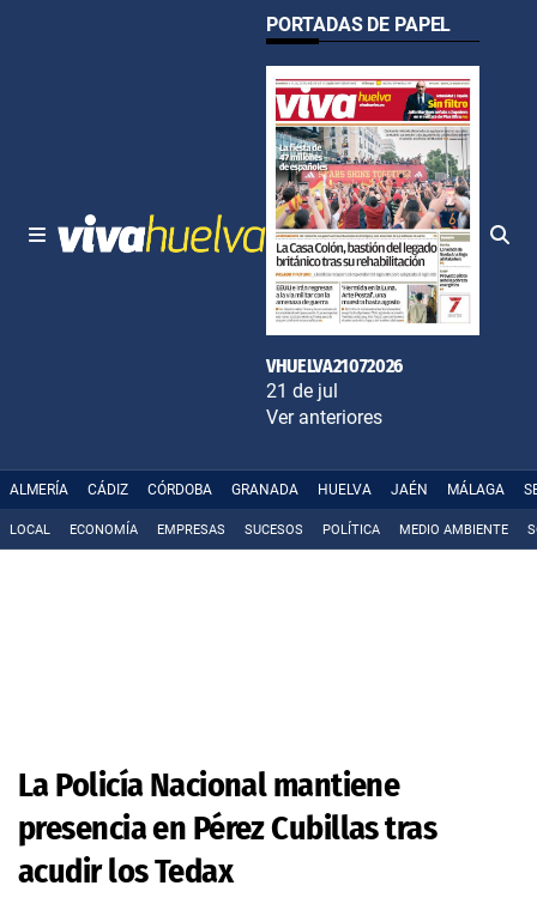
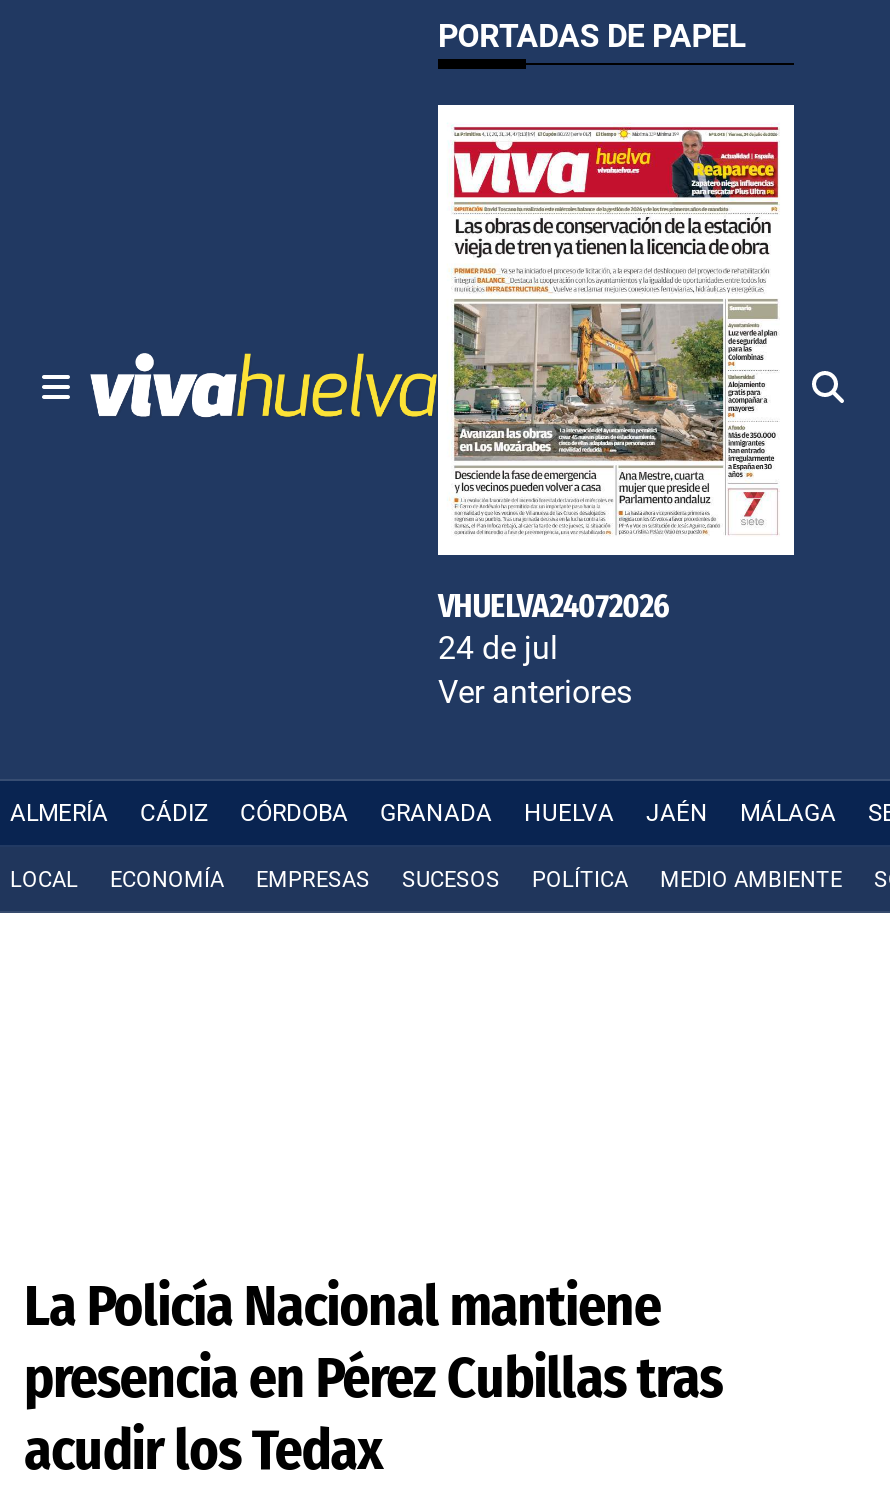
[266,81,471,402] [image] | VHUELVA21072026 | 21 de jul -> [438,129,778,666] [image] | VHUELVA24072026 | 24 de jul

